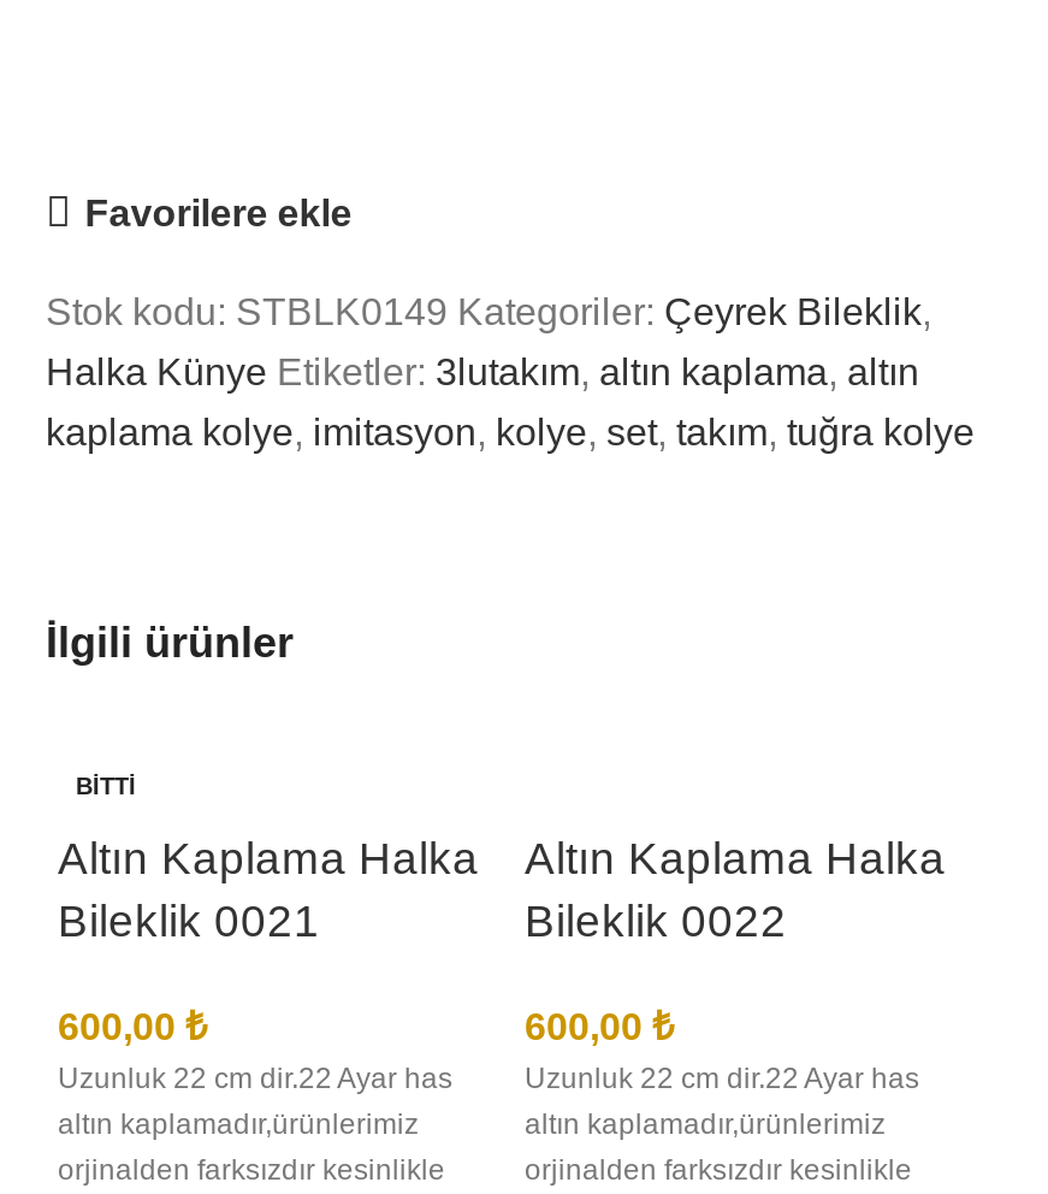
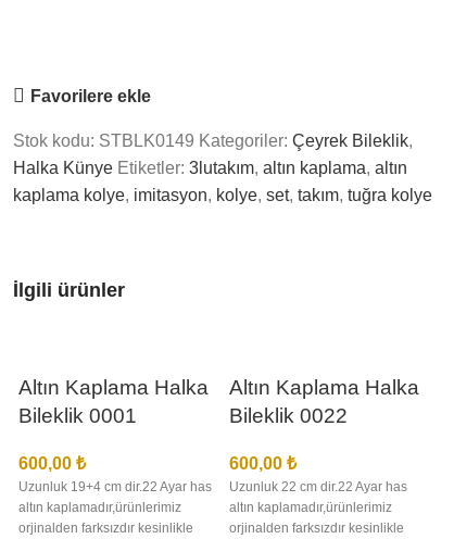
[76,773,136,799] BITTI -> none
[58,895,320,945] Bileklik 0021 -> [18,404,137,427] Bileklik 0001
[58,1063,452,1096] Uzunluk 22 cm dir.22 Ayar has -> [18,480,212,495] Uzunluk 19+4 cm dir.22 Ayar has

